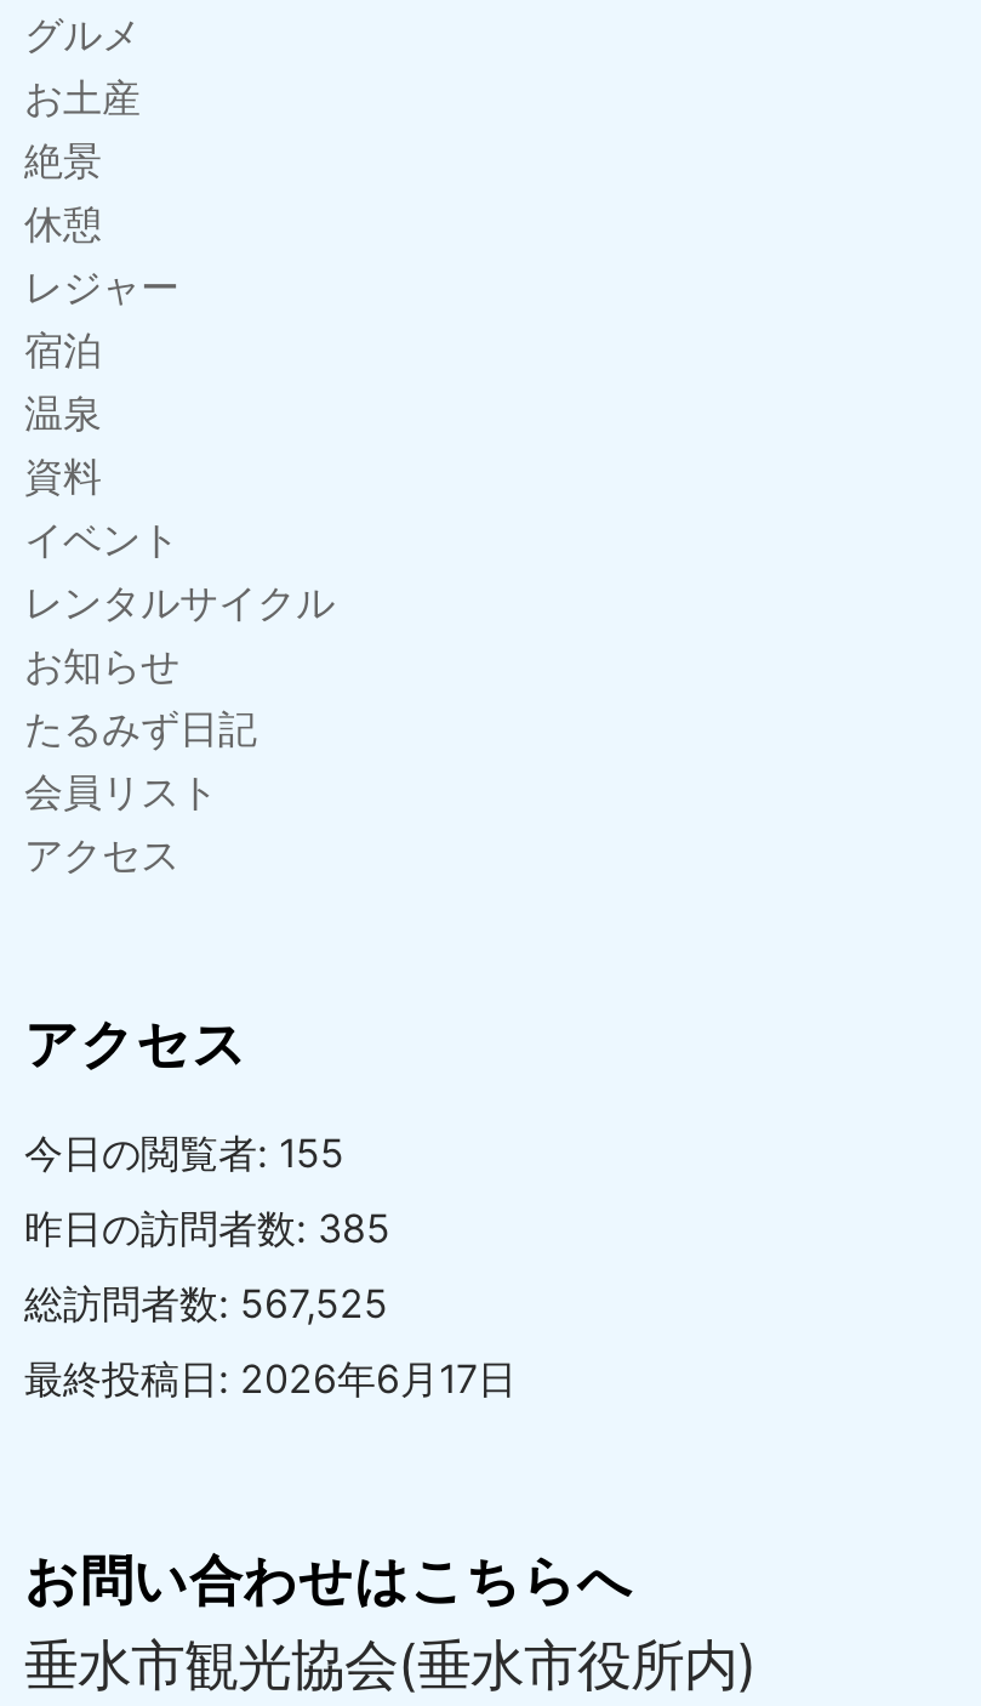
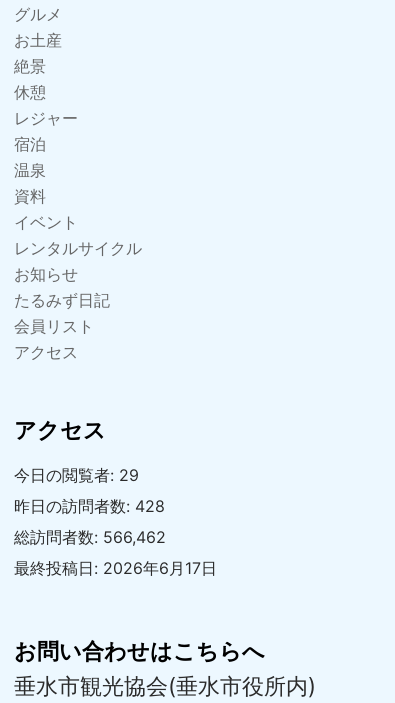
[24,1128,344,1177] 今日の閲覧者: 155 -> [14,465,139,485] 今日の閲覧者: 29
[24,1204,390,1252] 昨日の訪問者数: 385 -> [14,496,165,516] 昨日の訪問者数: 428
[24,1279,388,1327] 総訪問者数: 567,525 -> [14,527,166,547] 総訪問者数: 566,462

